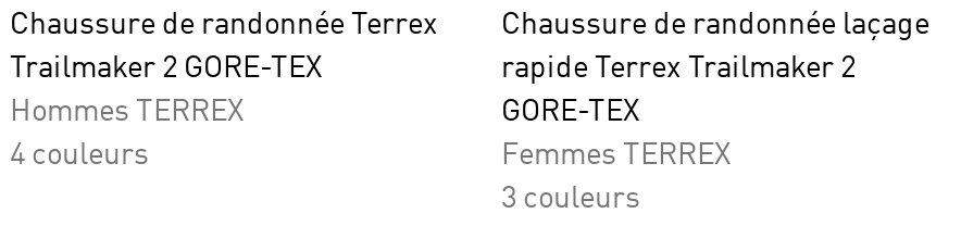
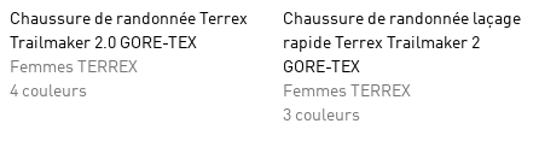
[10,53,323,84] Trailmaker 2 GORE-TEX -> [10,35,197,52] Trailmaker 2.0 GORE-TEX
[10,97,245,127] Hommes TERREX -> [10,59,138,76] Femmes TERREX

